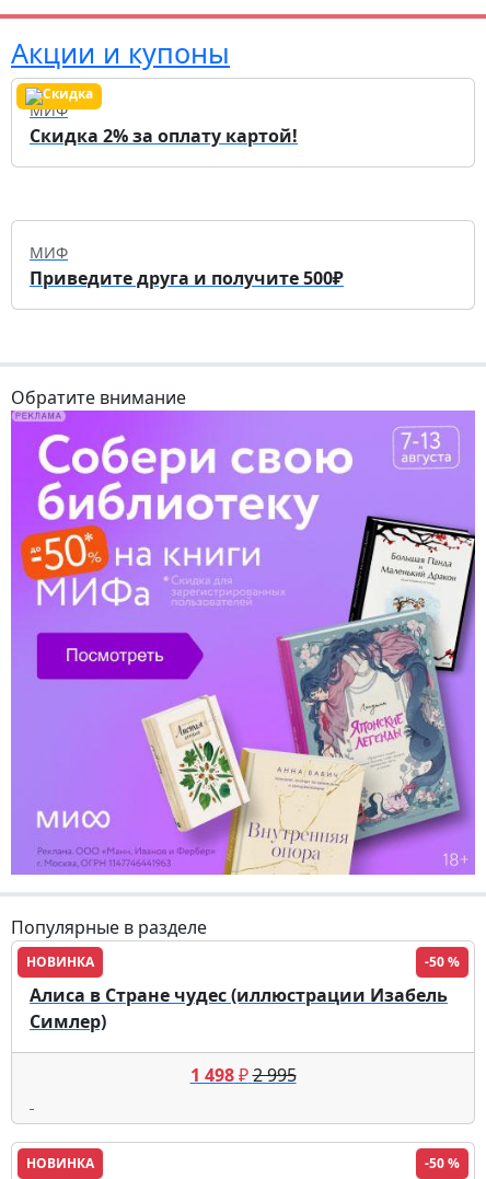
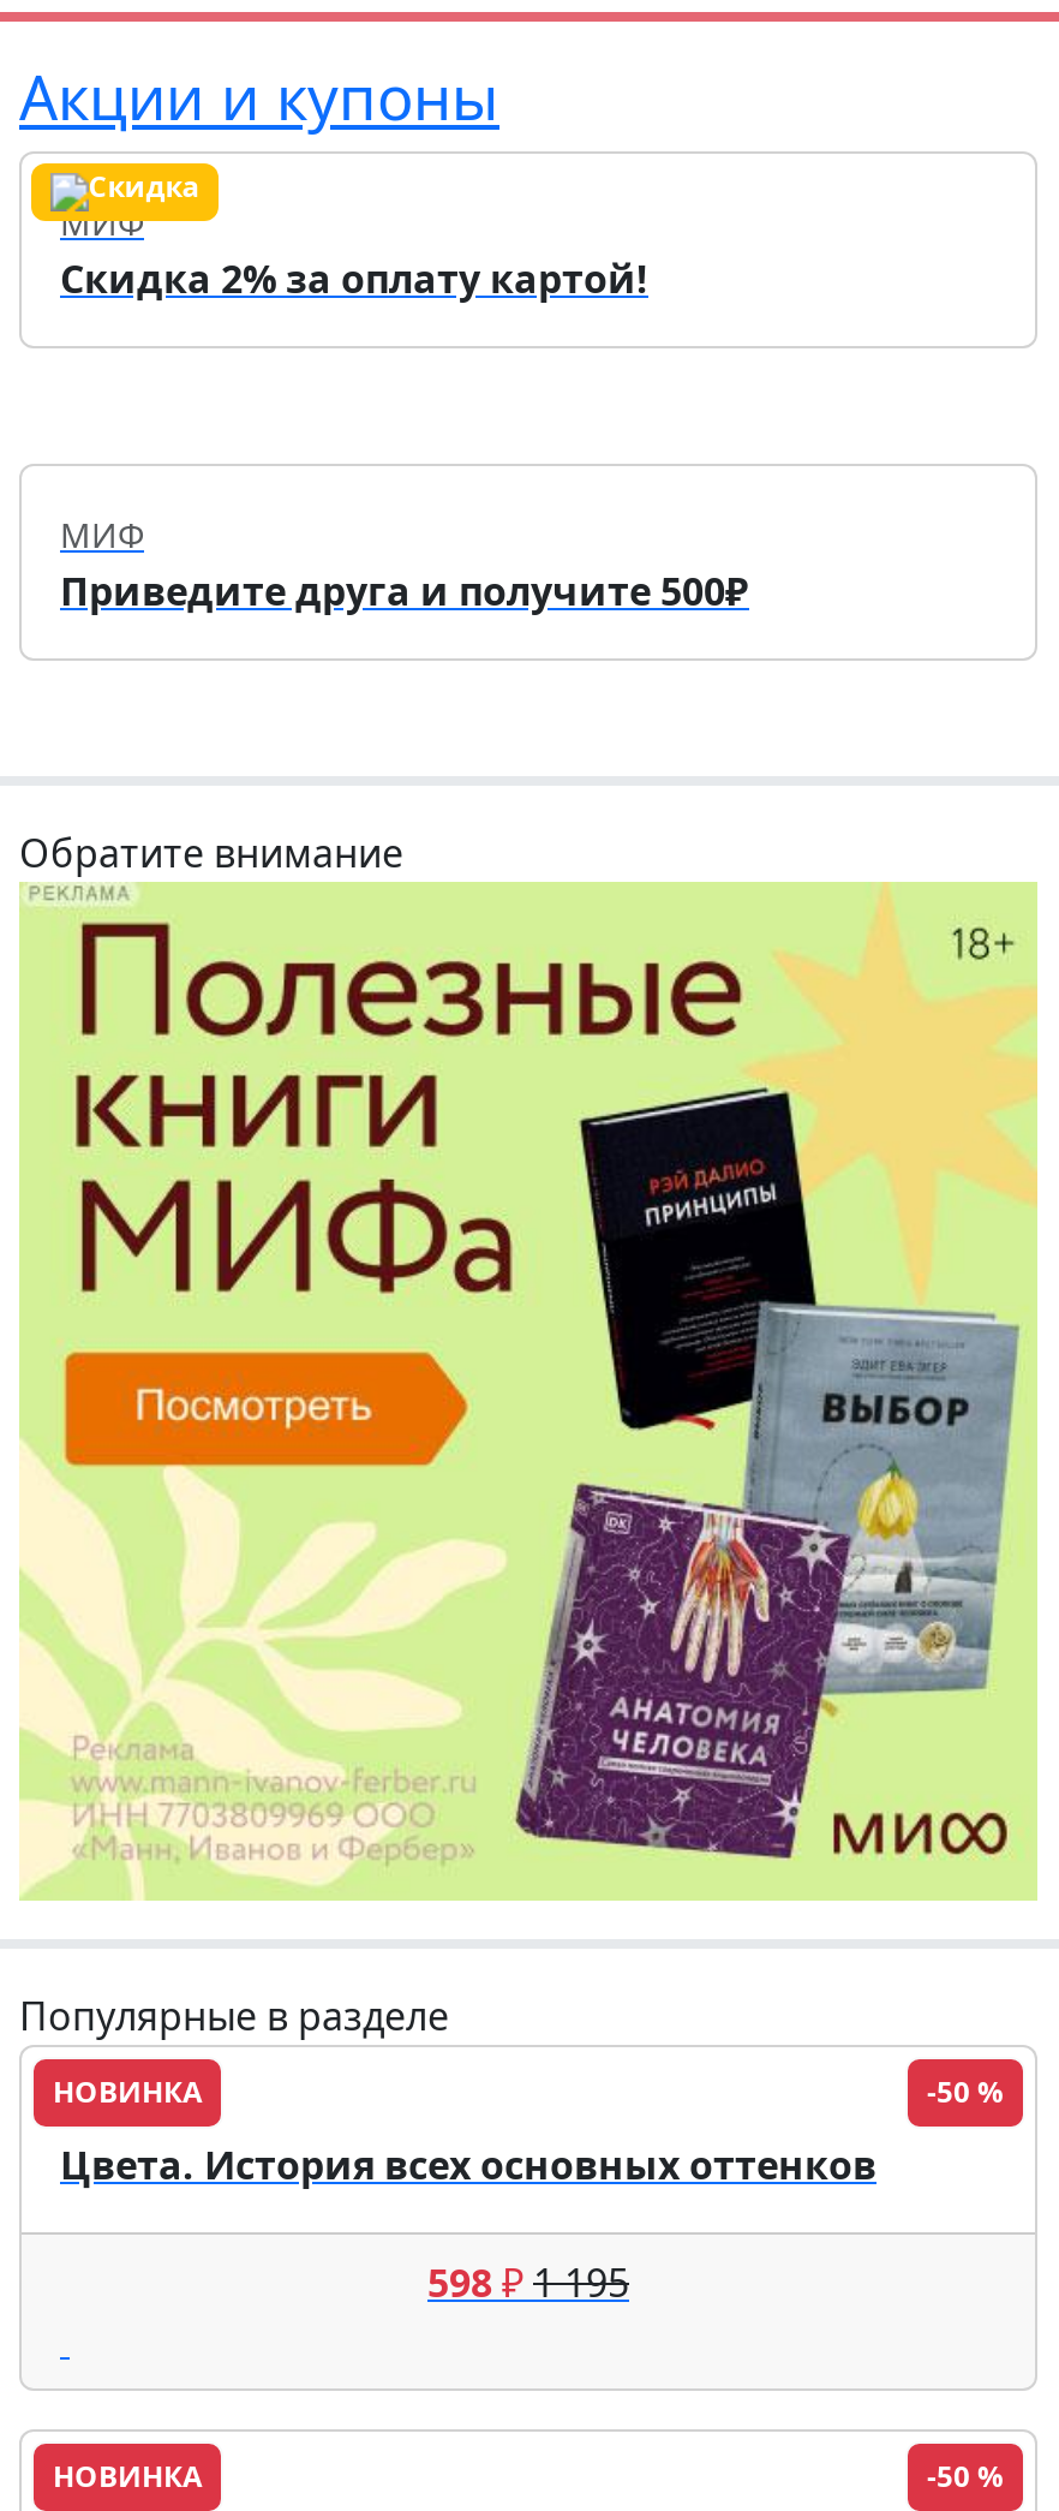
[10,409,476,876] [image] -> [17,879,1040,1903] [image]
[30,983,448,1033] Алиса в Стране чудес (иллюстрации Изабель | Симлер) -> [60,2138,876,2191] Цвета. История всех основных оттенков
[190,1063,296,1087] 1 498 ₽ 2 995 -> [427,2256,629,2308] 598 ₽ 1 195

